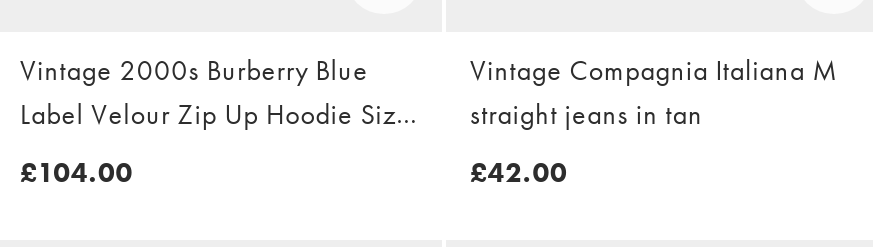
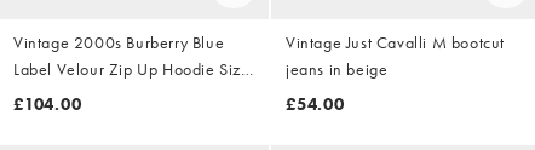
[470,51,838,131] Vintage Compagnia Italiana M | straight jeans in tan -> [286,31,505,79] Vintage Just Cavalli M bootcut | jeans in beige
[470,153,568,189] £42.00 -> [286,93,345,114] £54.00

